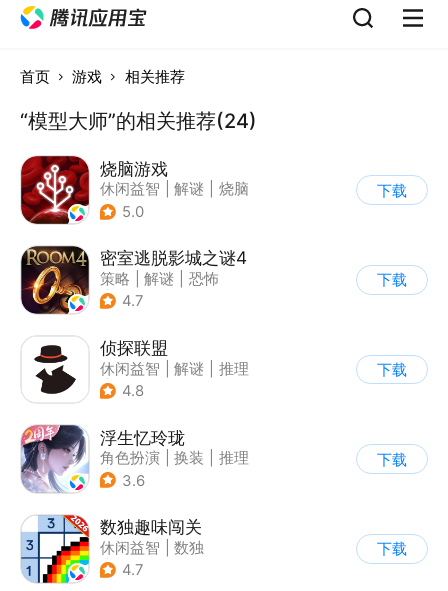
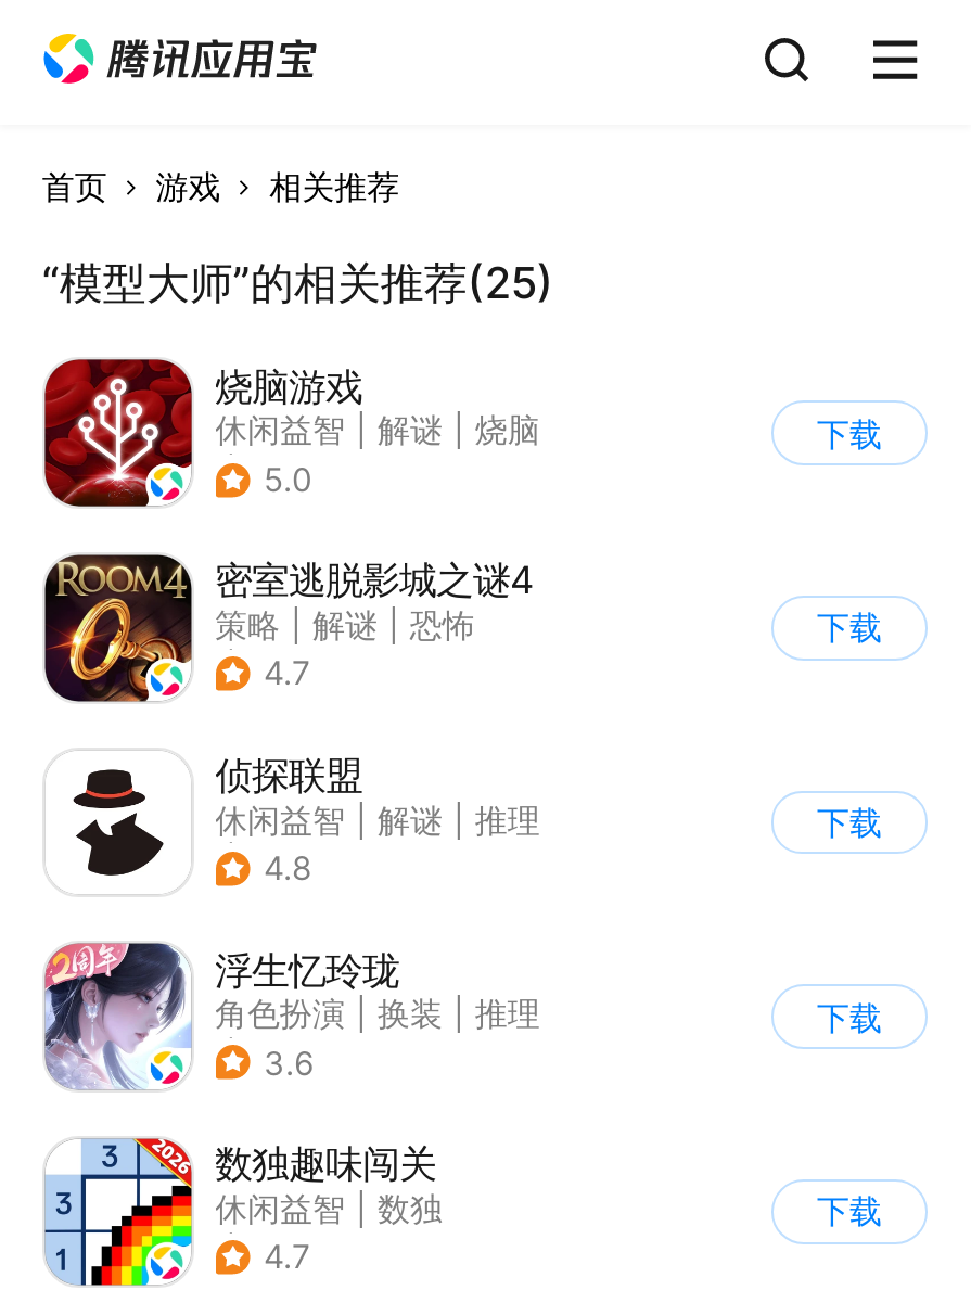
[20,108,257,132] “模型大师”的相关推荐(24) -> [42,256,554,308] “模型大师”的相关推荐(25)

